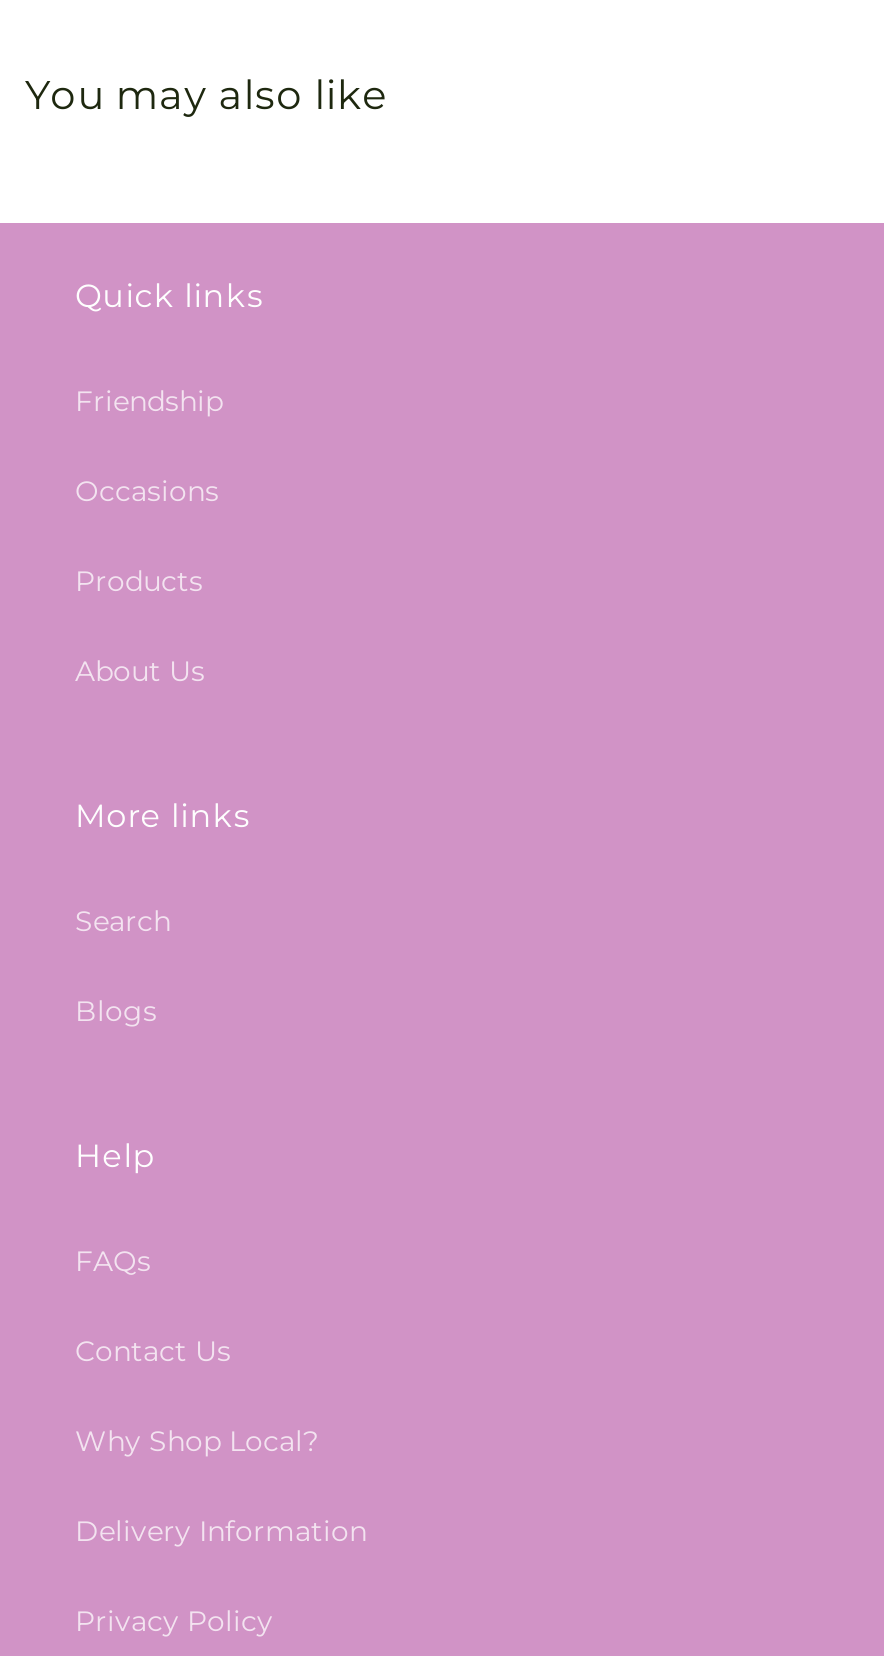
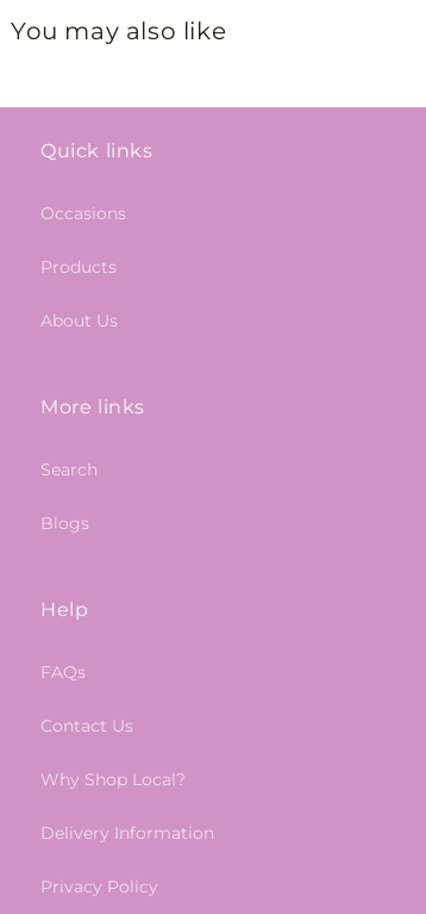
[75,384,223,420] Friendship -> none

